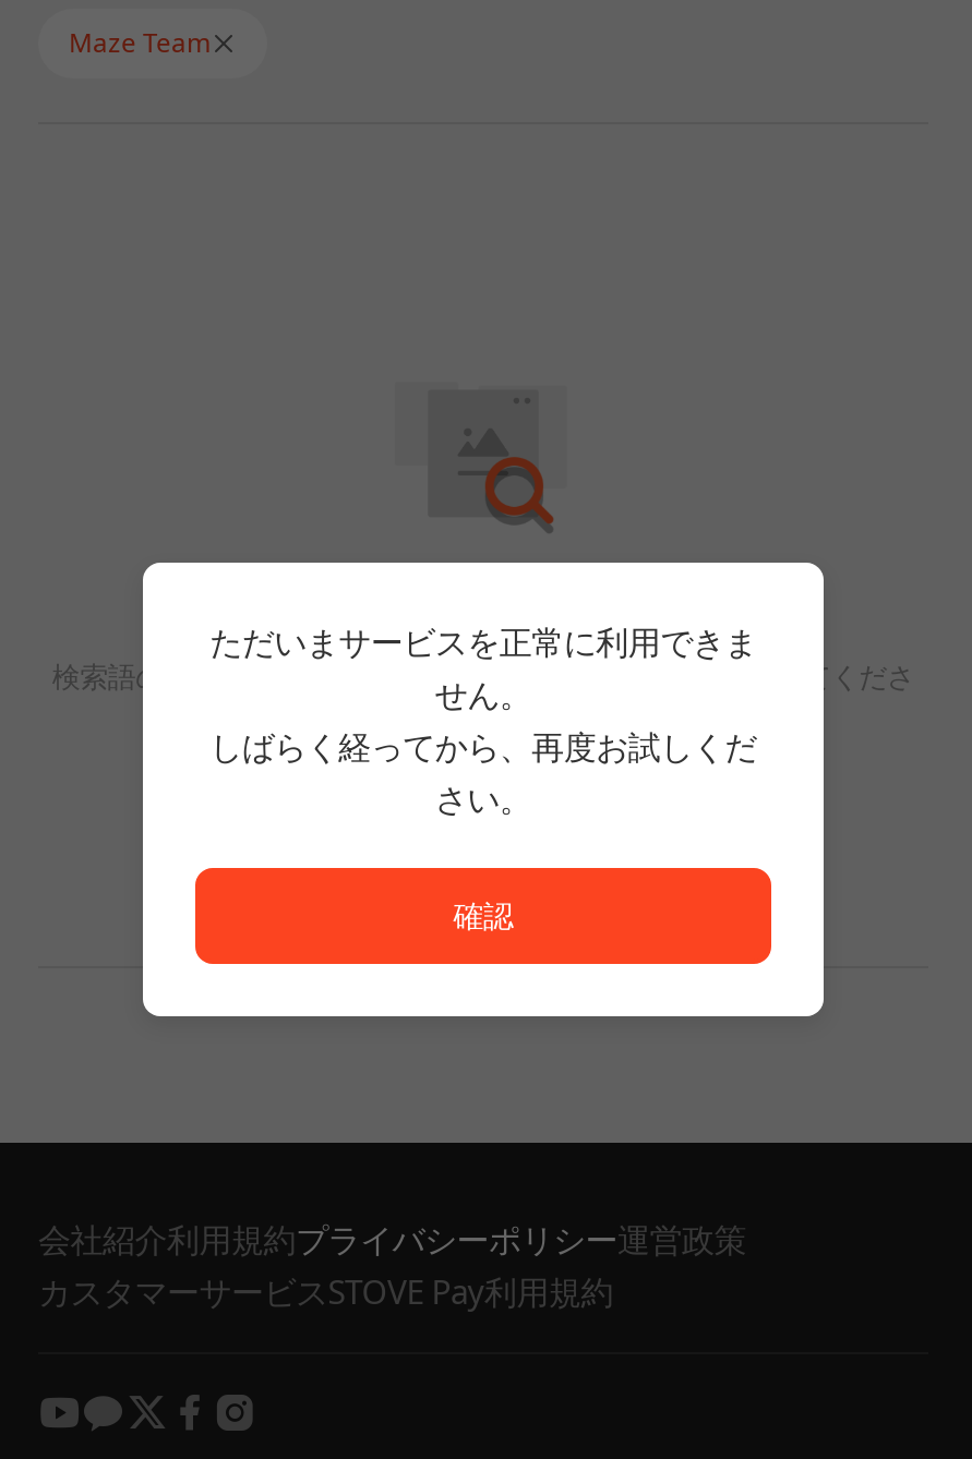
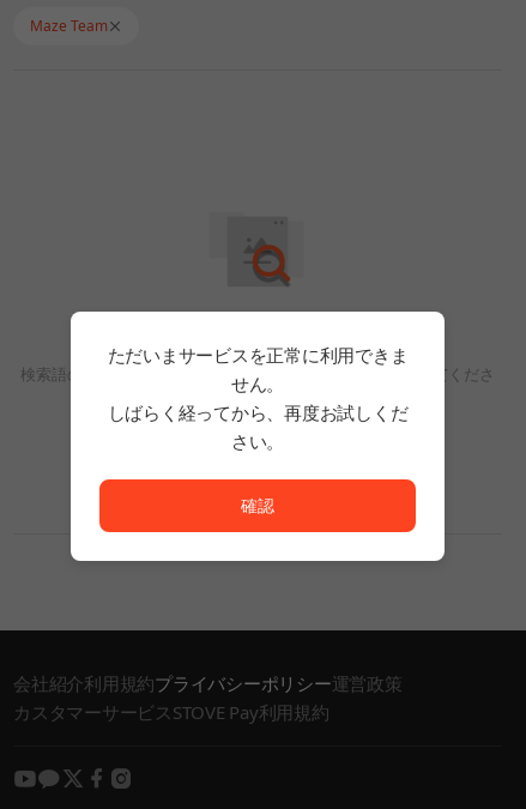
[477,445,553,528] [image] -> [253,246,295,290] [image]

